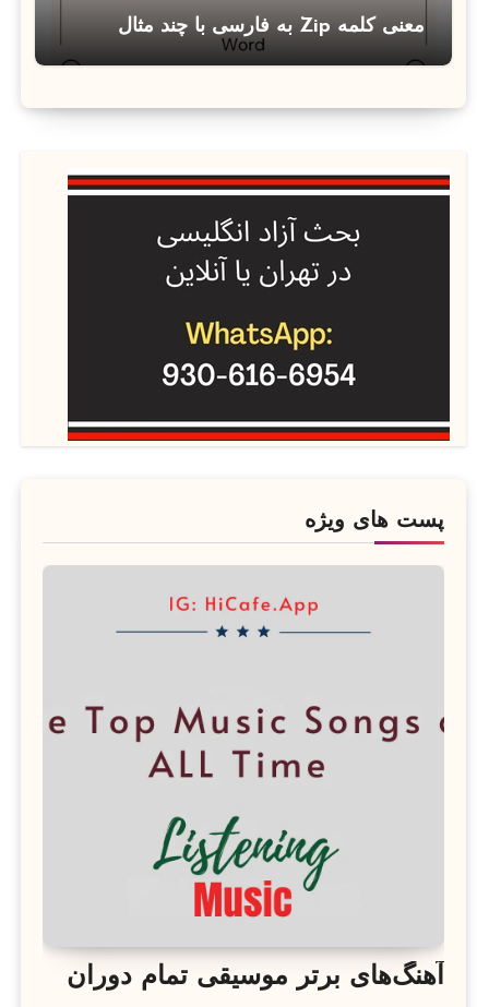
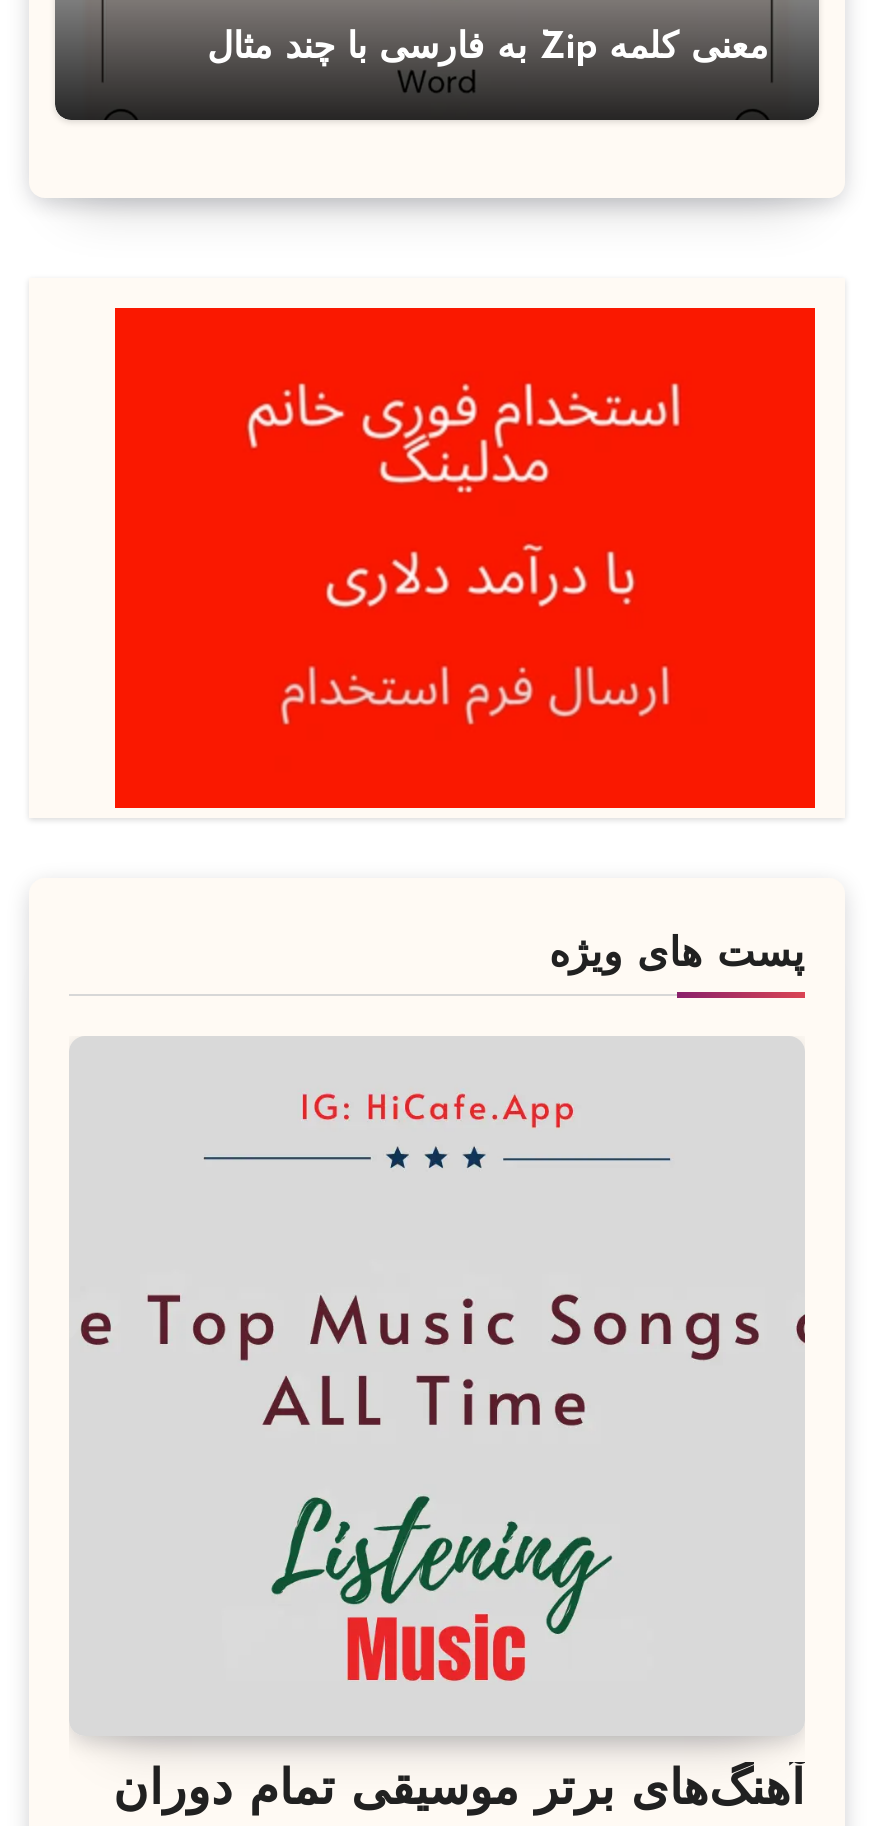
[67,168,451,442] [image] -> [113,306,817,810] [image]

